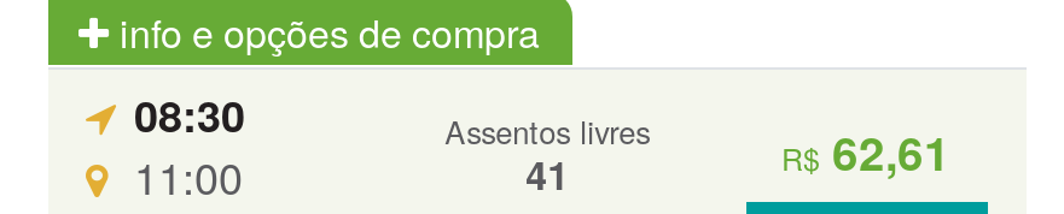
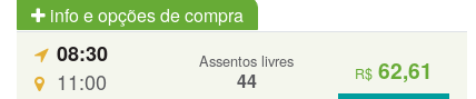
[526,146,569,201] 41 -> [236,68,256,93] 44

